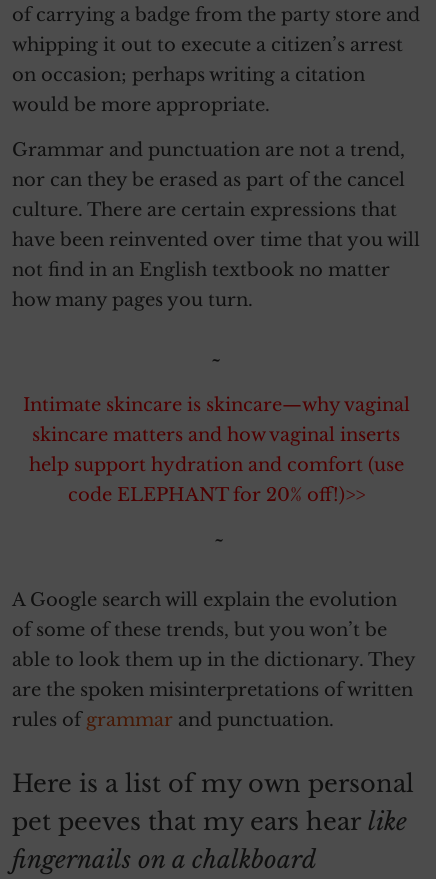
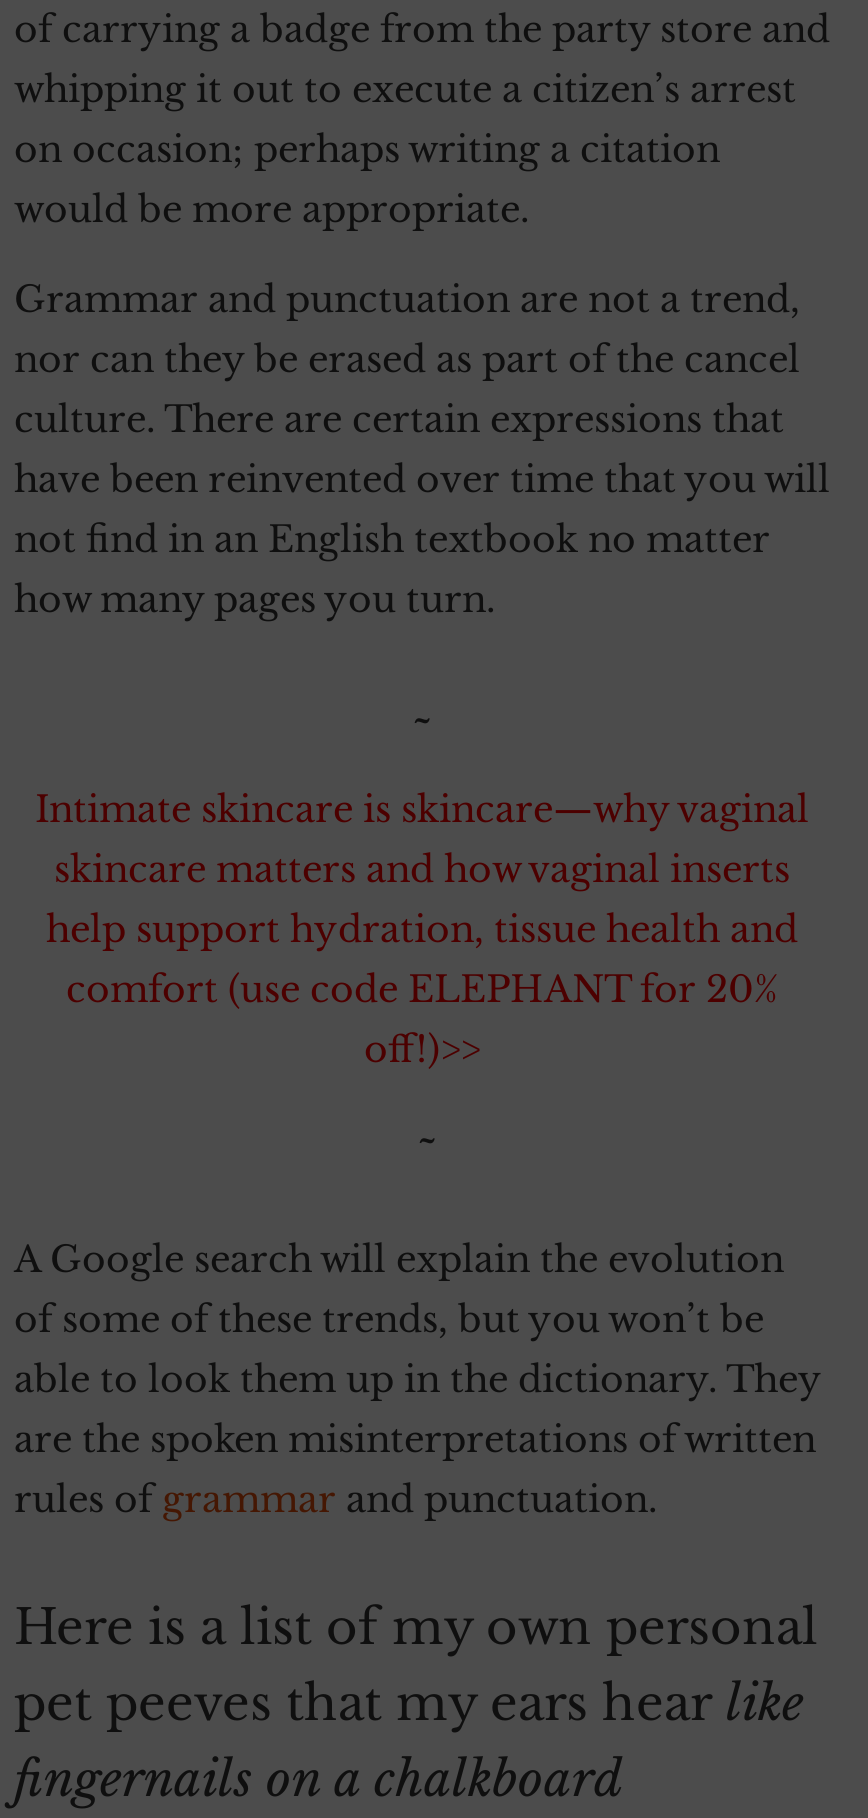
[28,454,403,506] help support hydration and comfort (use | code ELEPHANT for 20% off!)>> -> [46,908,798,1072] help support hydration, tissue health and | comfort (use code ELEPHANT for 20% | off!)>>

